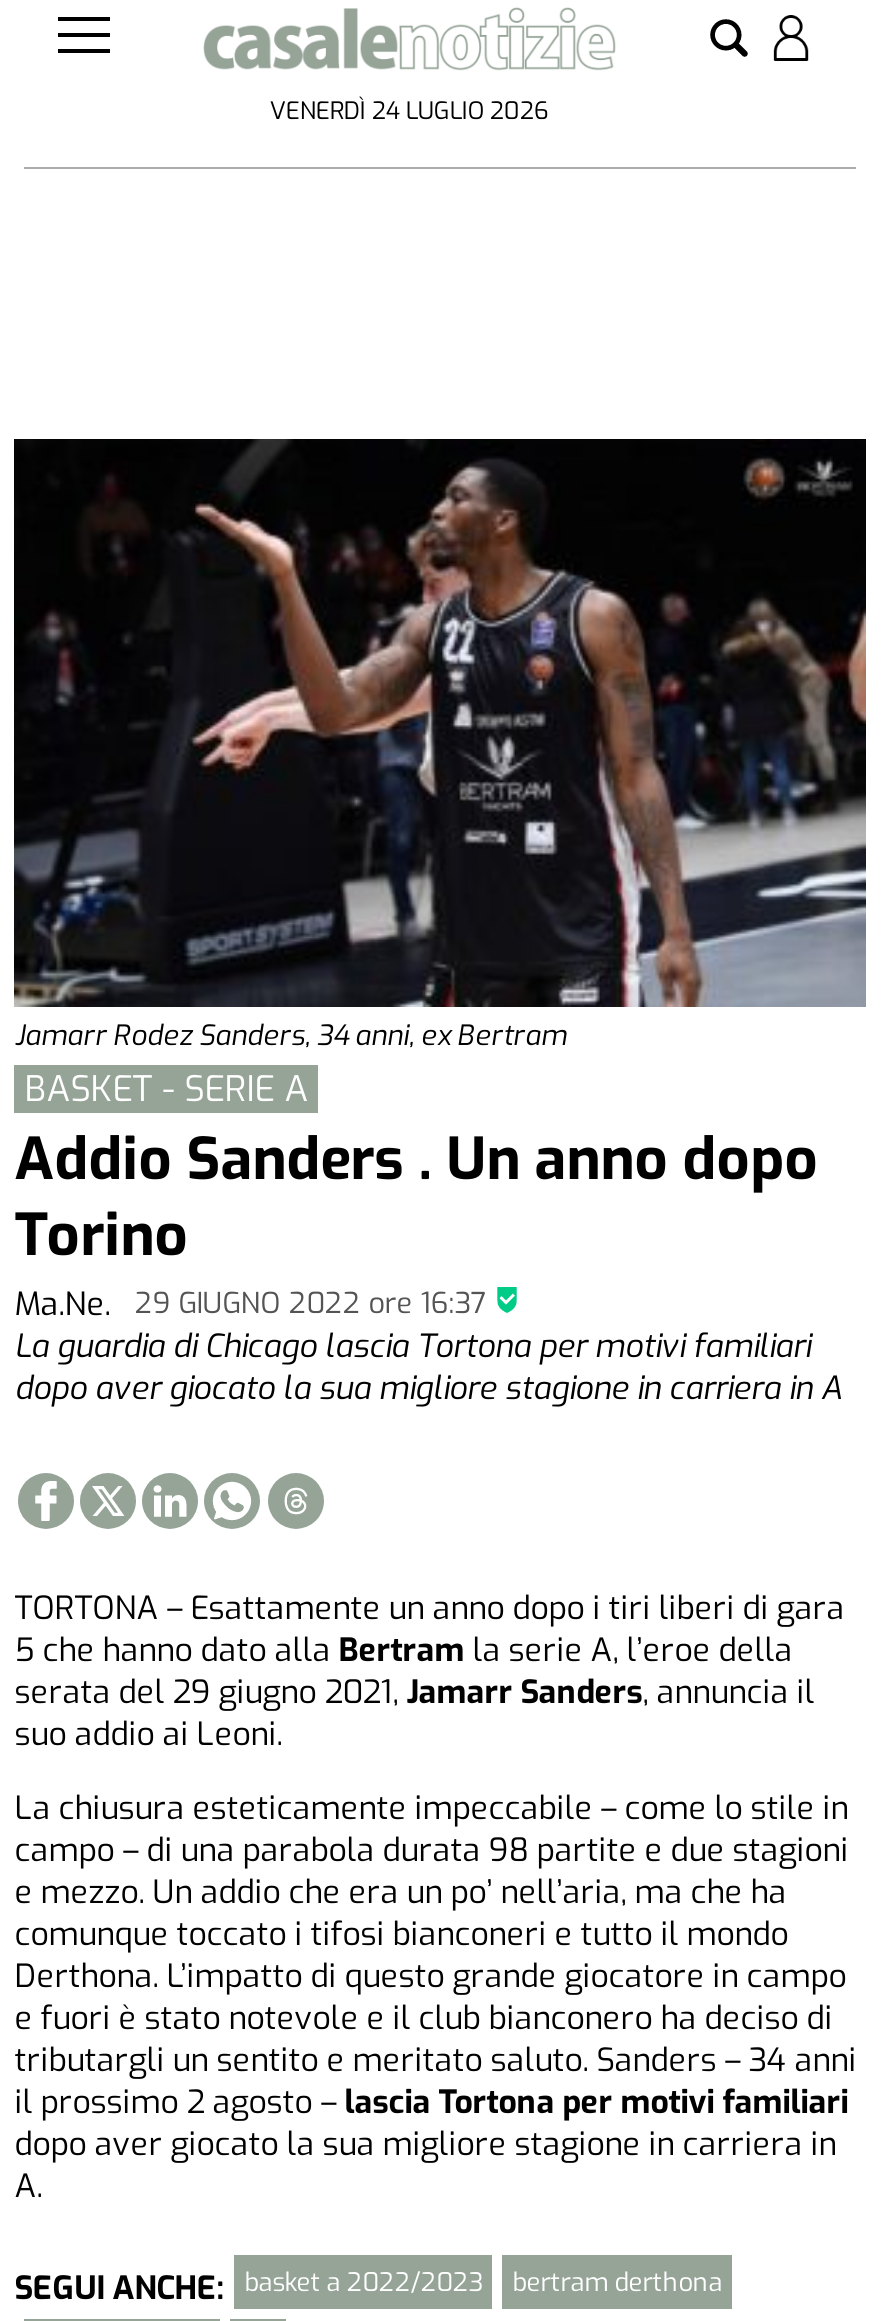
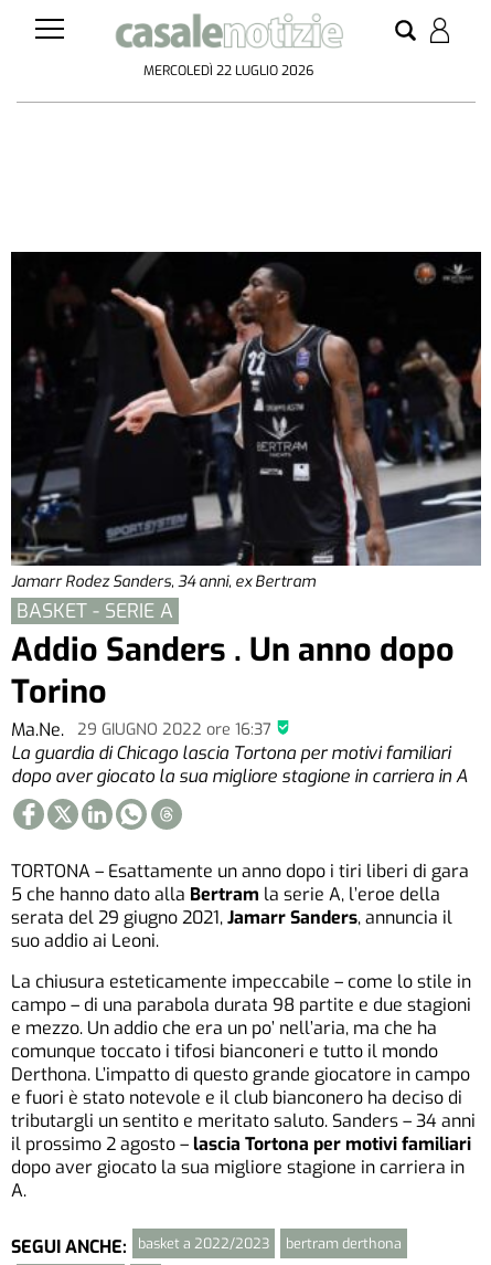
[270,96,548,128] VENERDÌ 24 LUGLIO 2026 -> [144,62,314,80] MERCOLEDÌ 22 LUGLIO 2026

